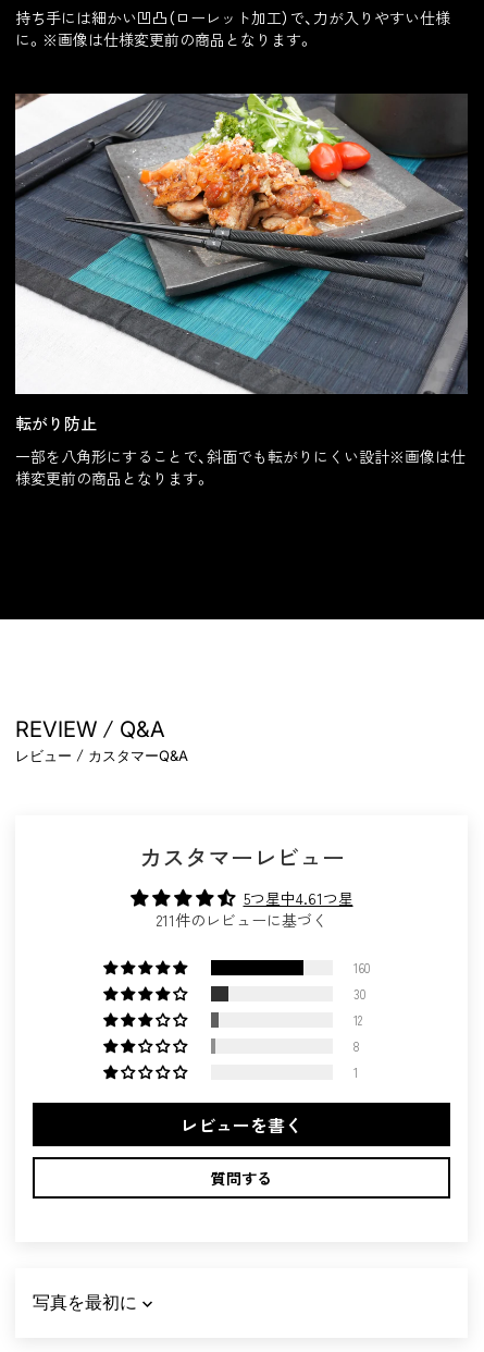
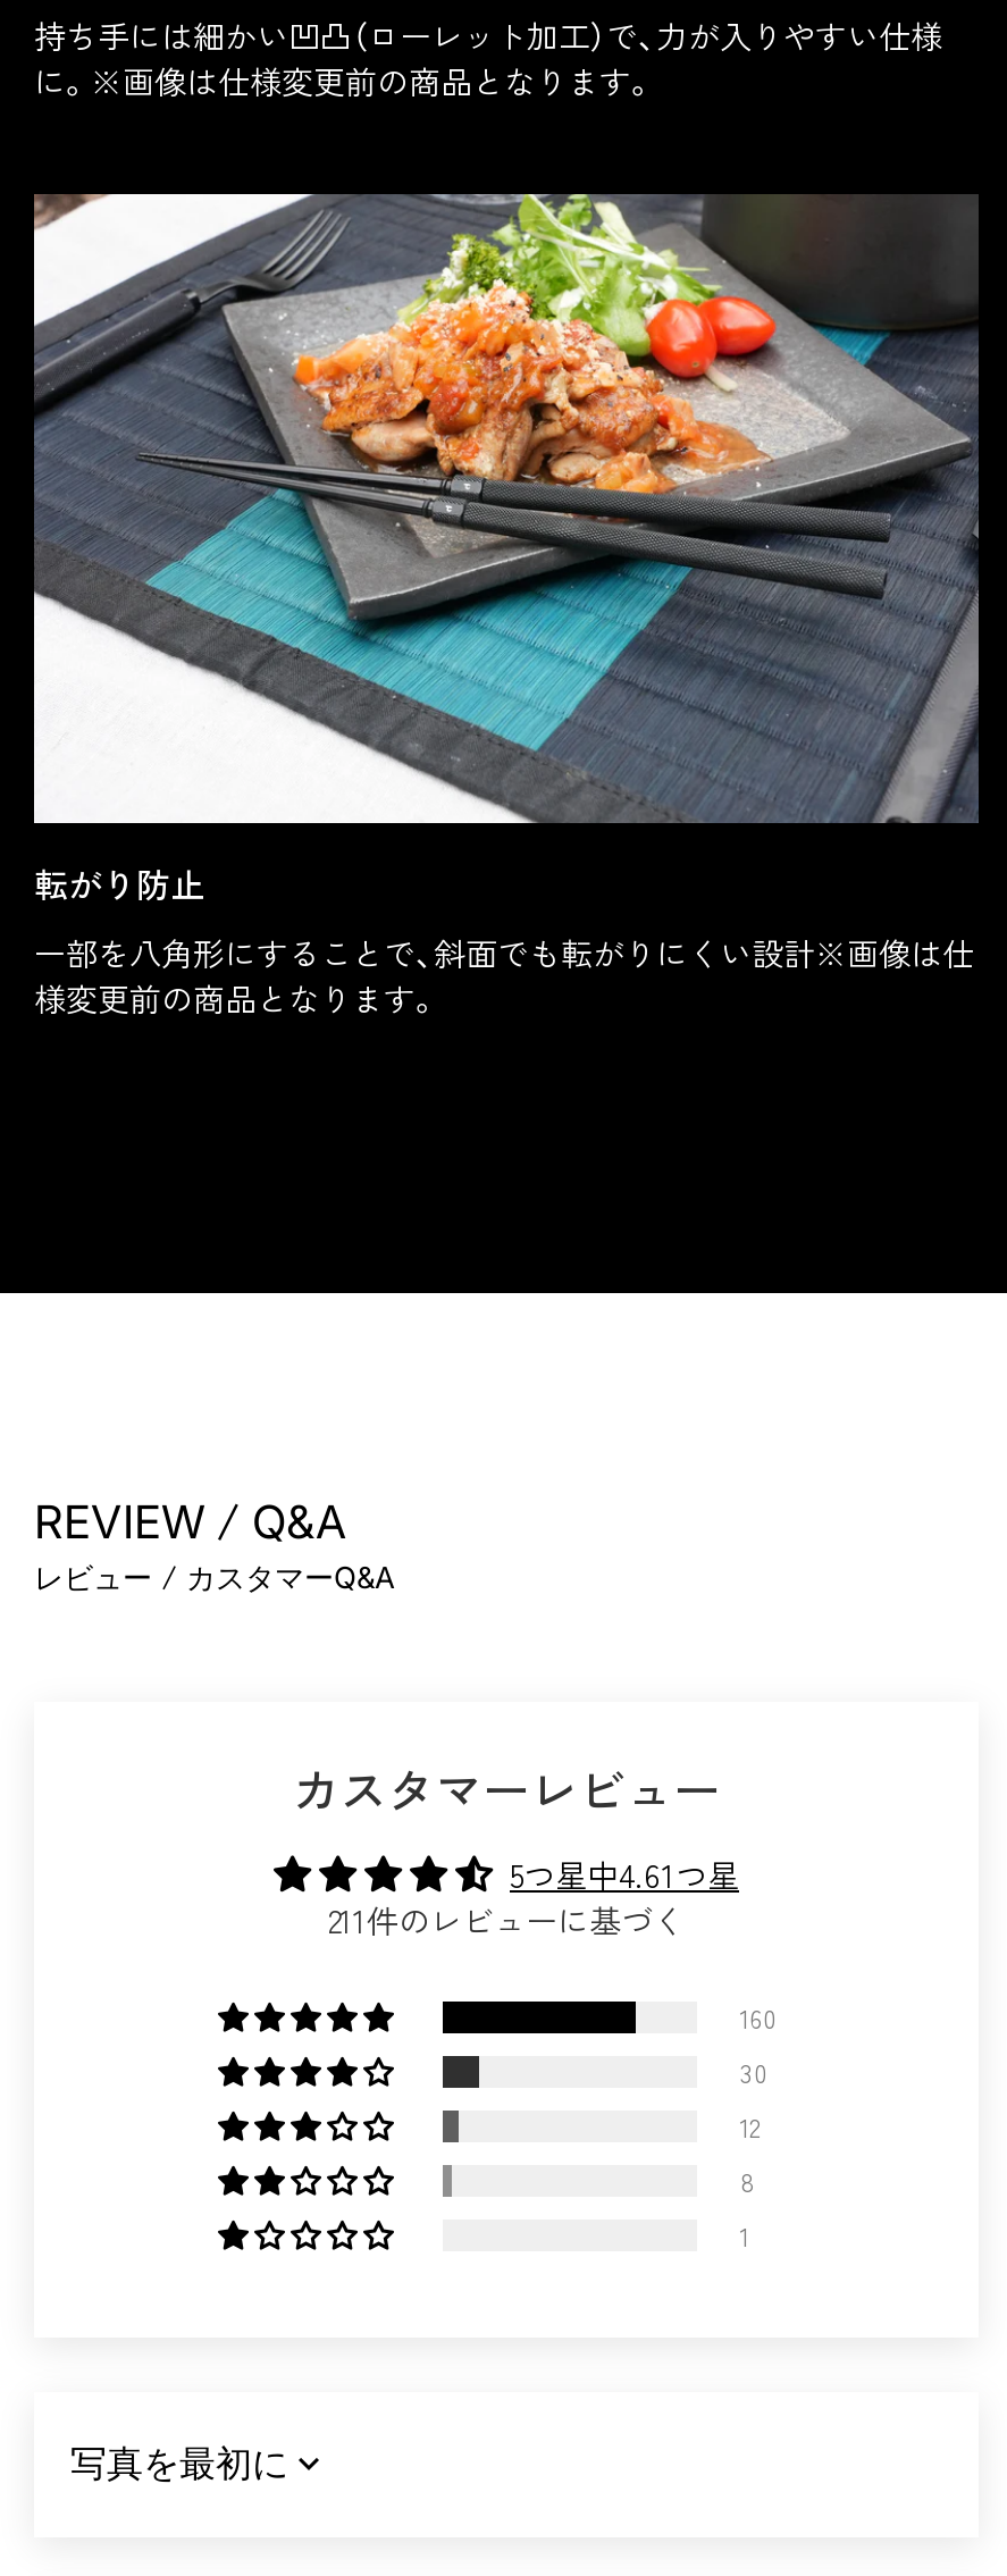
[181,1112,302,1189] レビューを書く | 質問する -> none

